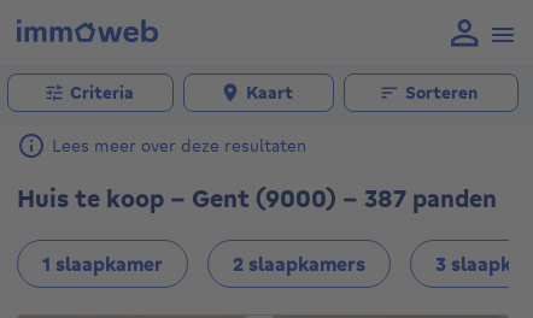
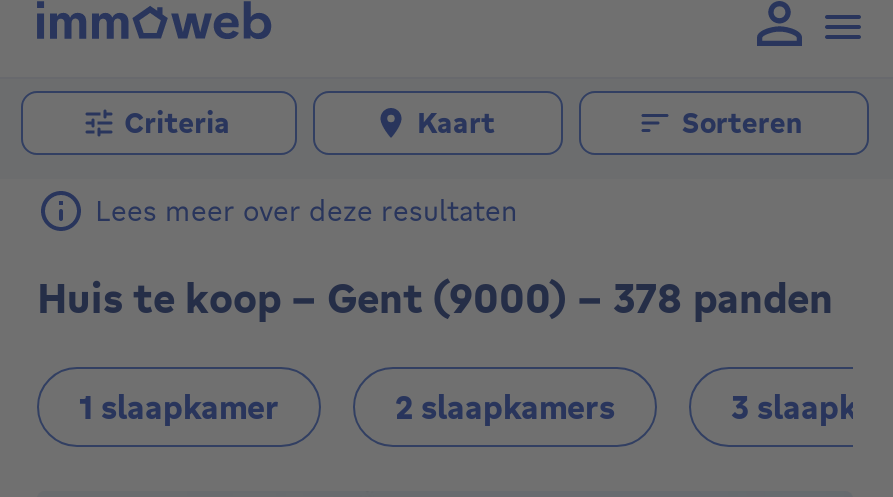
[17,182,497,214] Huis te koop - Gent (9000) - 387 panden -> [37,271,833,325] Huis te koop - Gent (9000) - 378 panden

